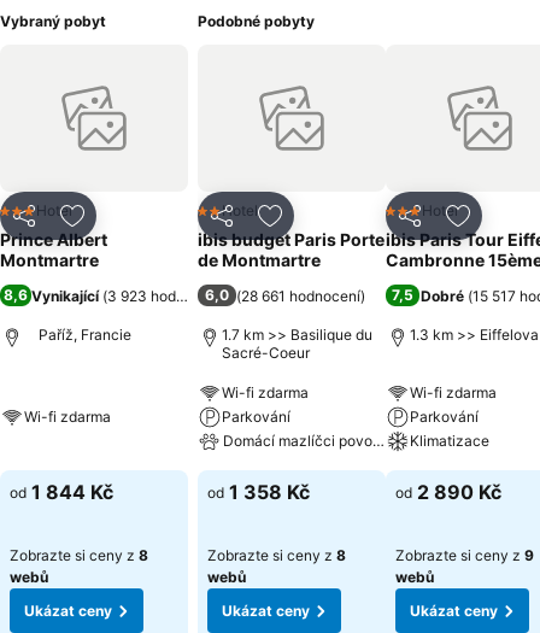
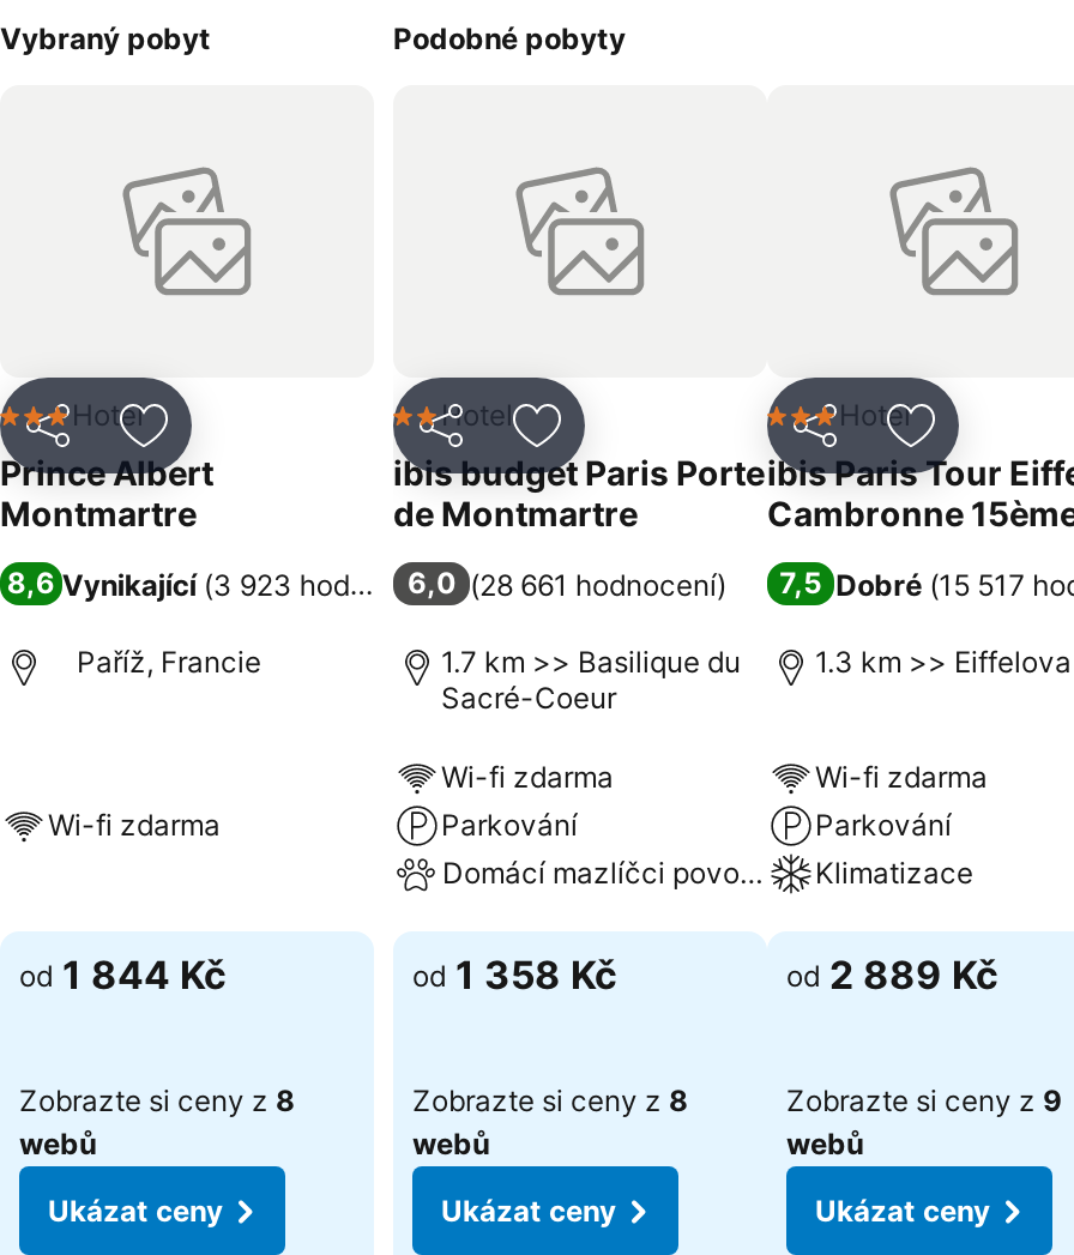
[395,480,501,504] od 2 890 Kč -> [786,951,997,998] od 2 889 Kč

